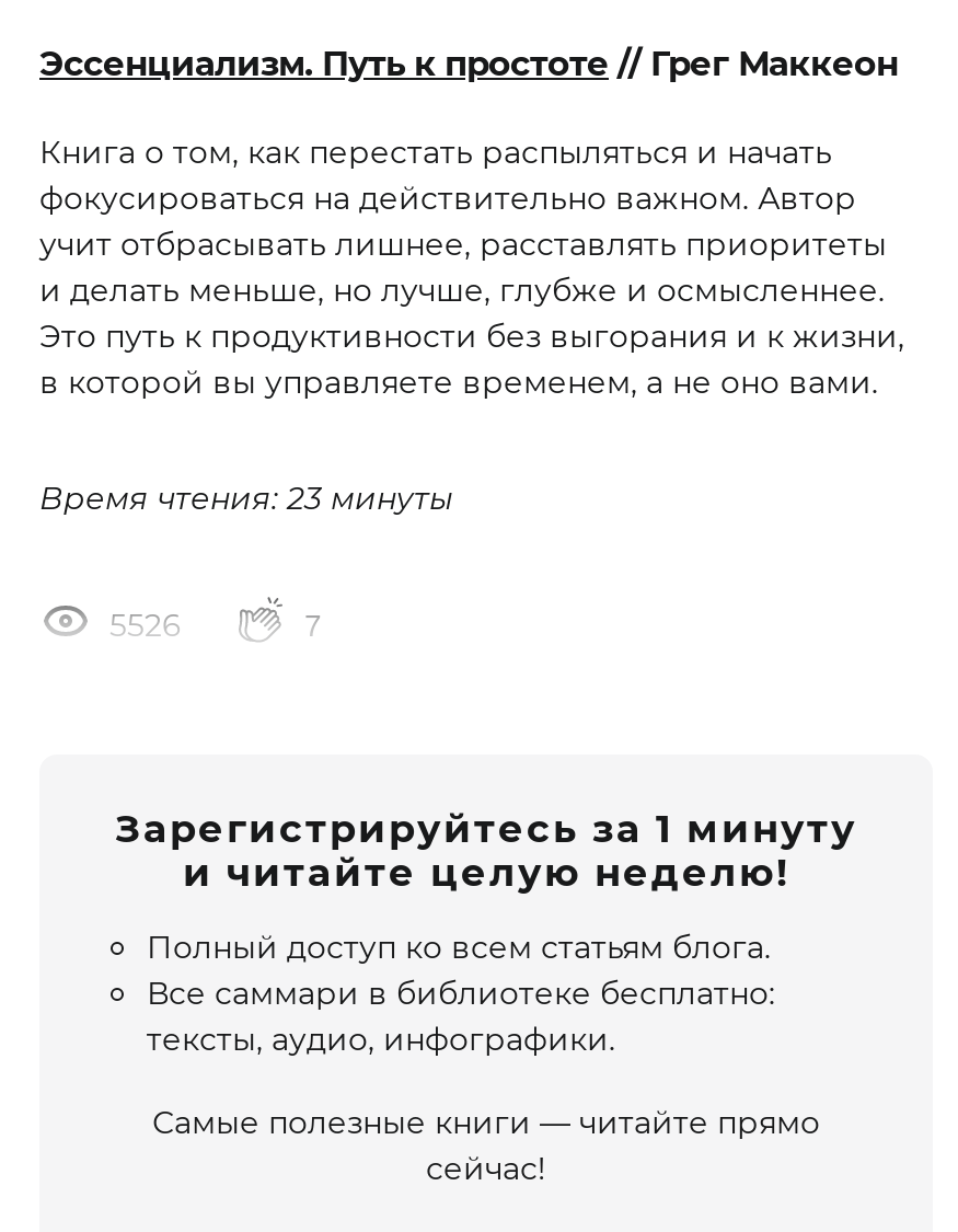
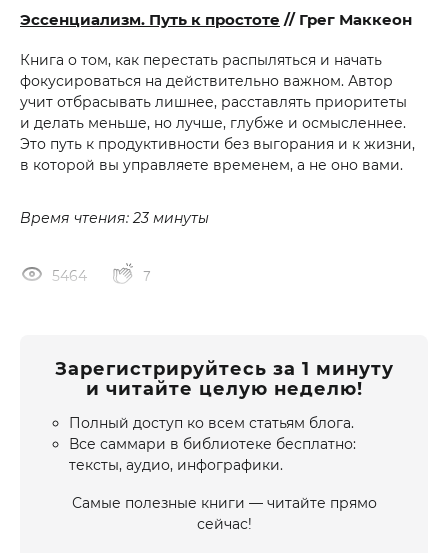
[109,606,182,645] 5526 -> [52,267,87,285] 5464

